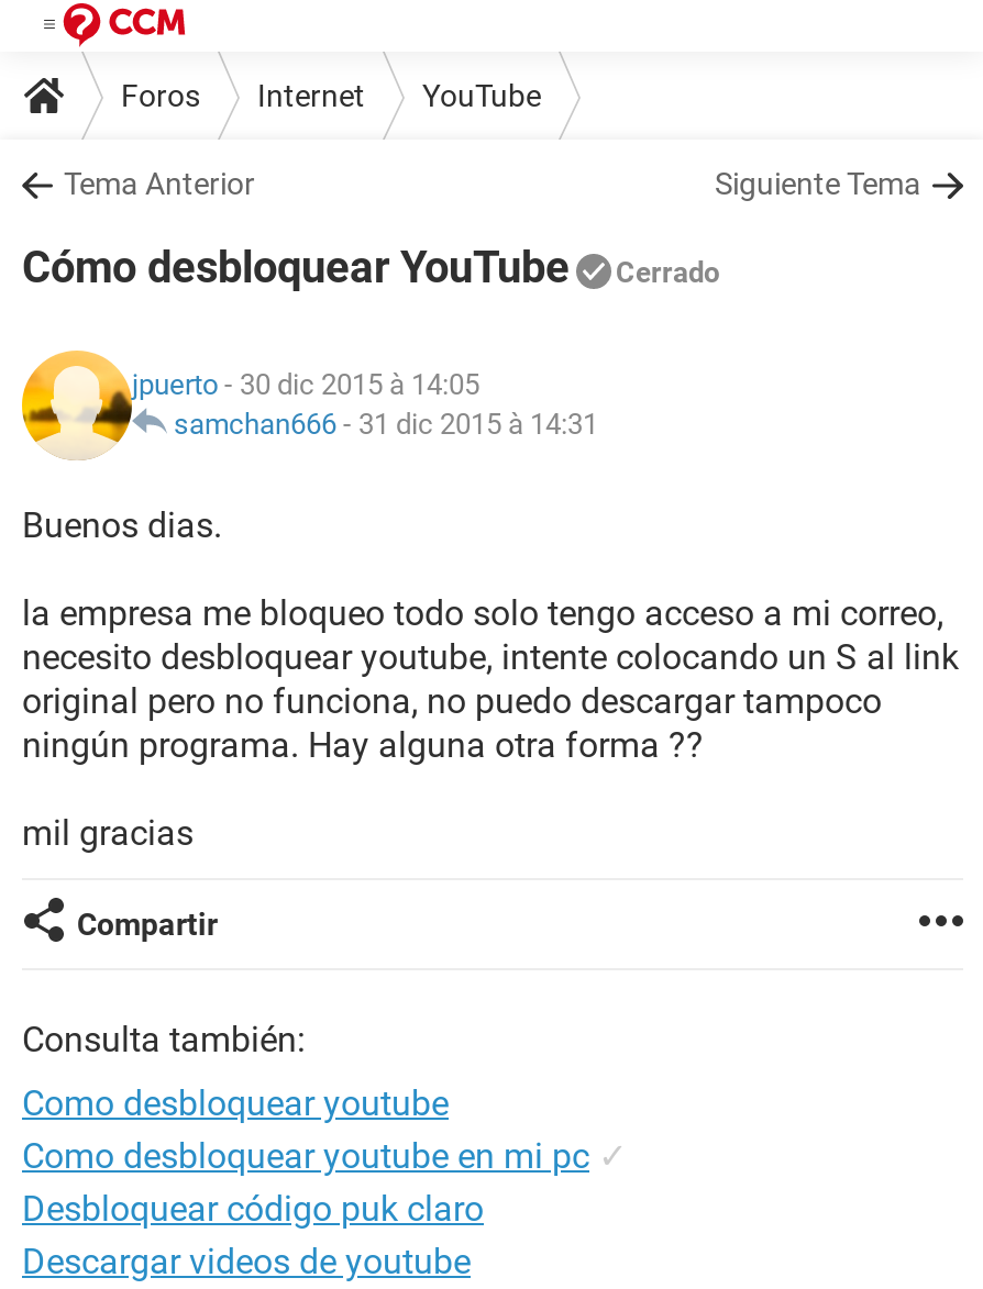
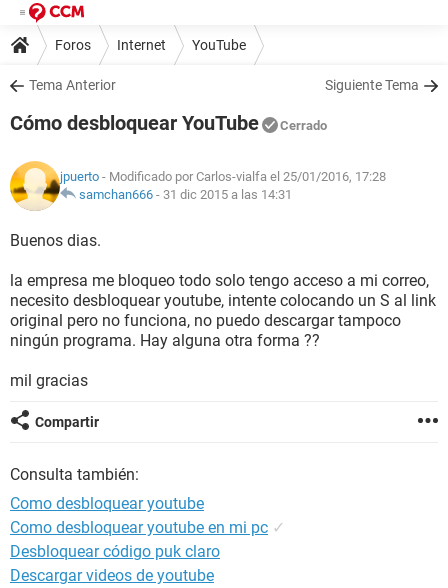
[132,368,598,441] jpuerto - 30 dic 2015 à 14:05 | samchan666 - 31 dic 2015 à 14:31 -> [60,169,386,202] jpuerto - Modificado por Carlos-vialfa el 25/01/2016, 17:28 | samchan666 - 31 dic 2015 a las 14:31

